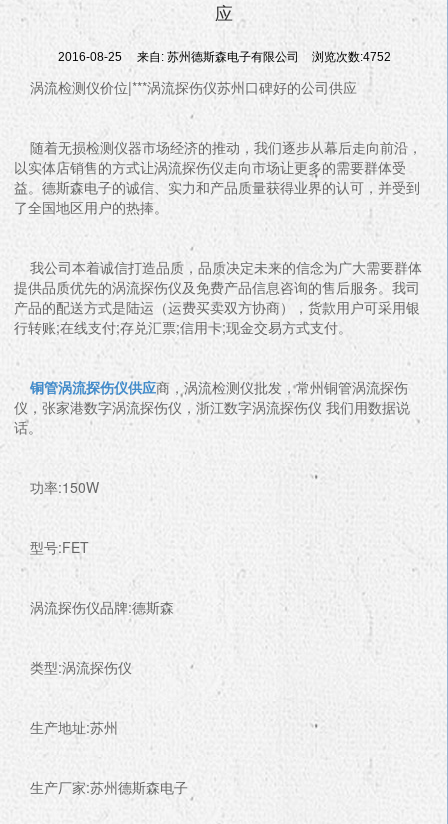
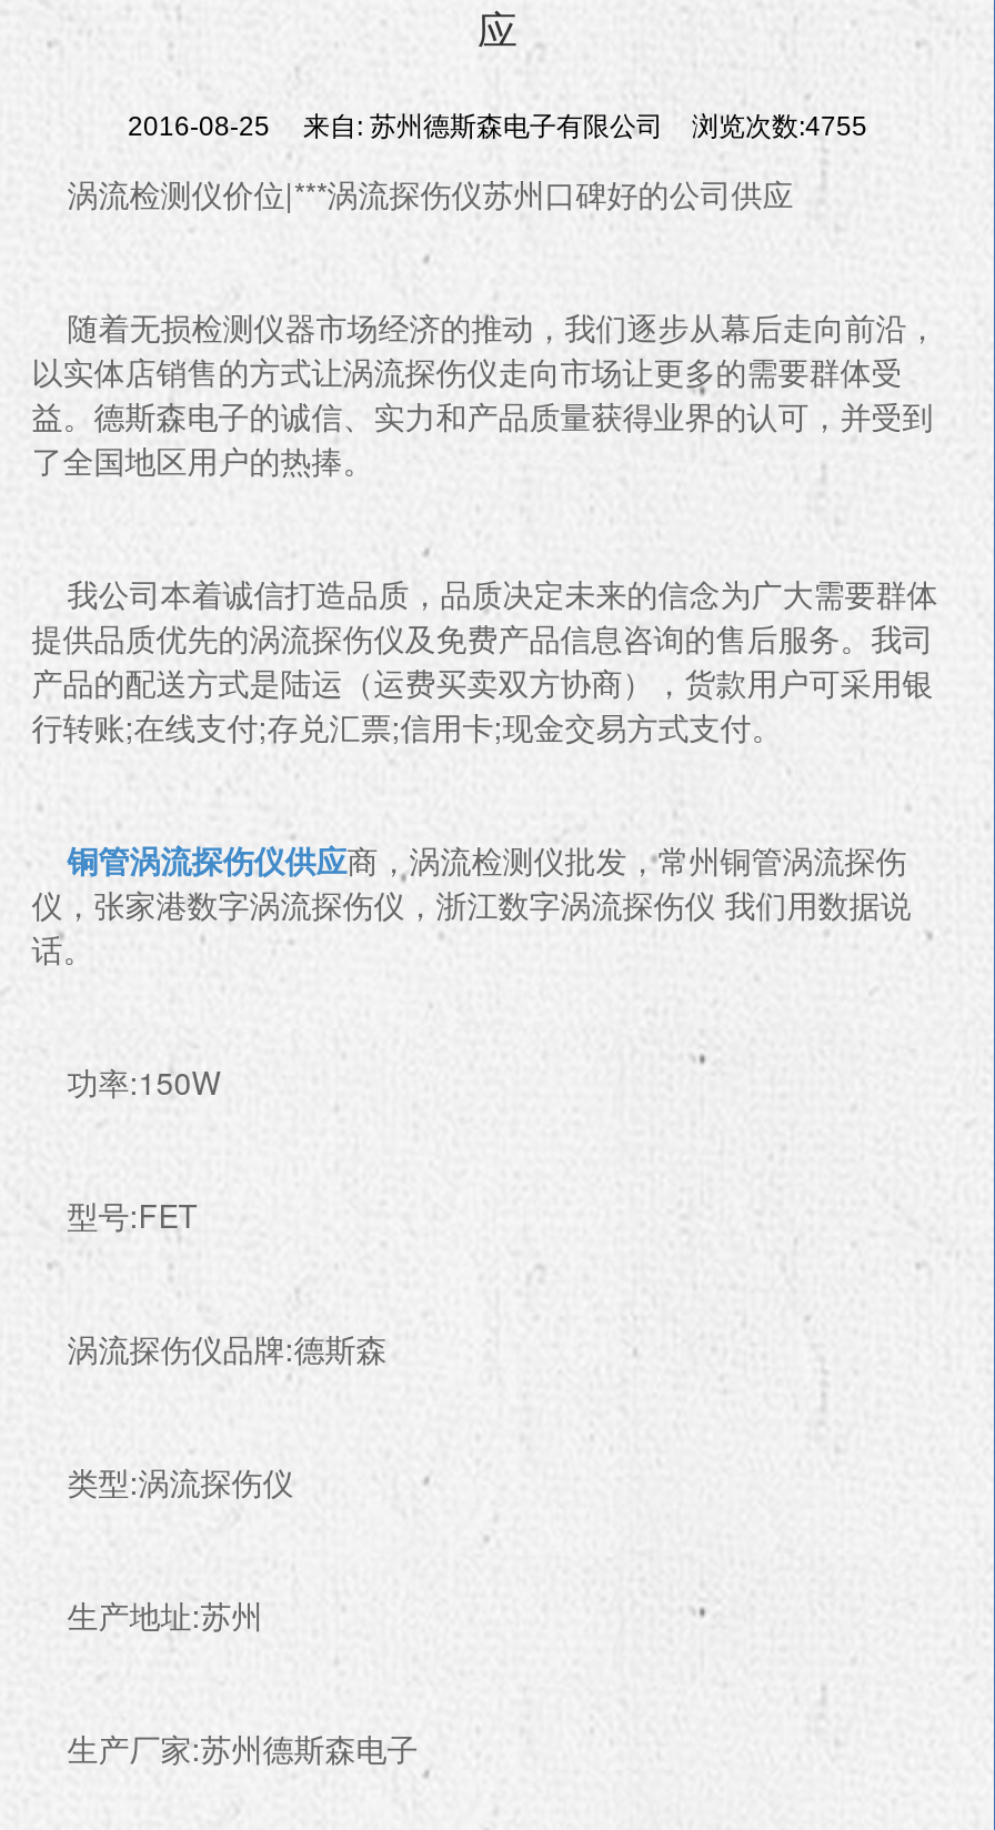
[57,50,390,64] 2016-08-25 来自:苏州德斯森电子有限公司 浏览次数:4752 -> [128,111,867,142] 2016-08-25 来自:苏州德斯森电子有限公司 浏览次数:4755

